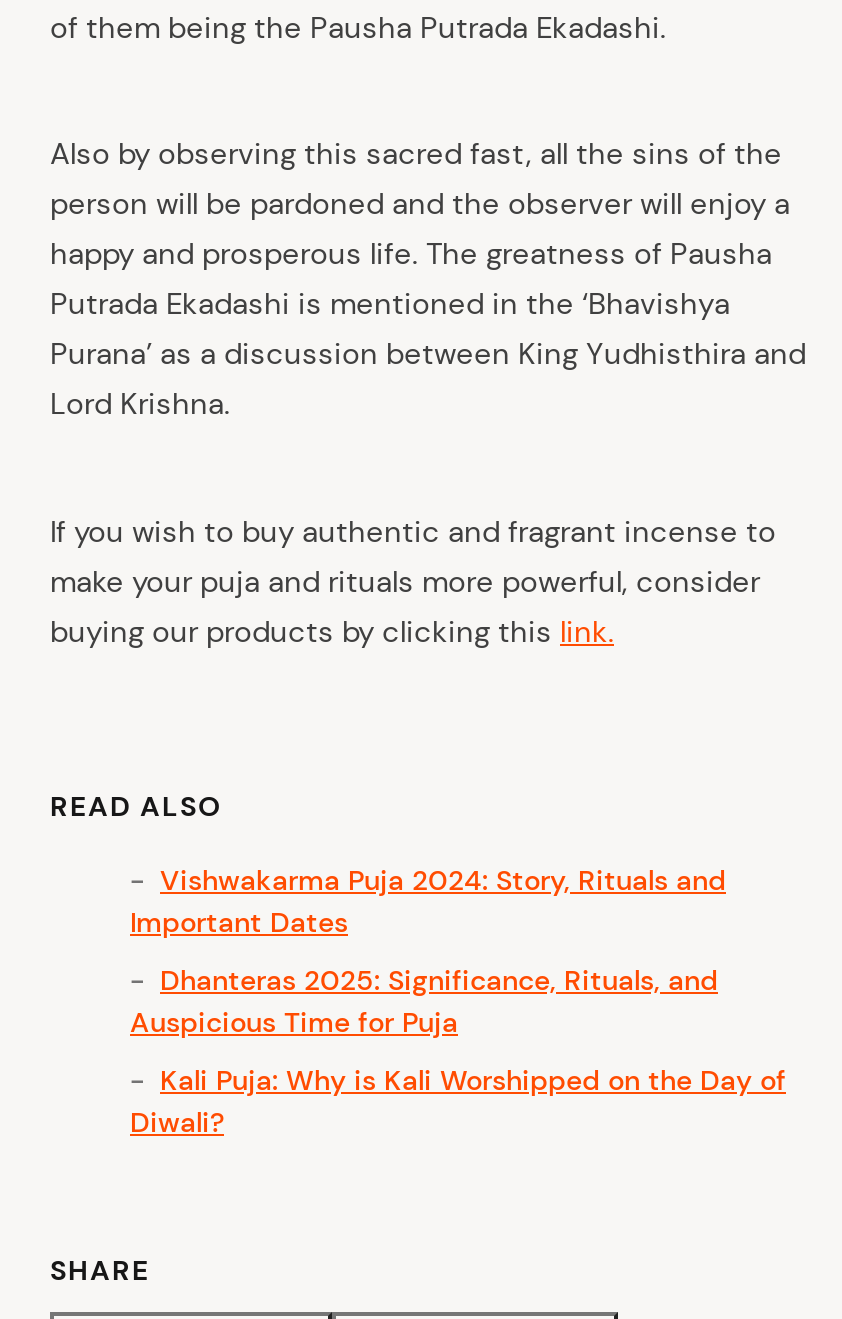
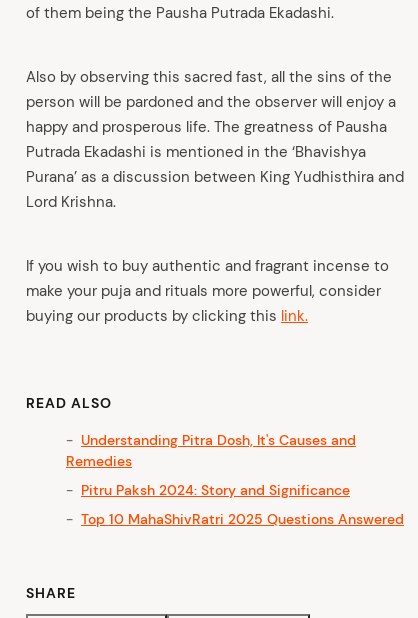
[130,862,726,940] Vishwakarma Puja 2024: Story, Rituals and | Important Dates -> [66,431,356,470] Understanding Pitra Dosh, It's Causes and | Remedies
[130,962,718,1040] Dhanteras 2025: Significance, Rituals, and | Auspicious Time for Puja -> [81,481,350,499] Pitru Paksh 2024: Story and Significance
[130,1062,786,1140] Kali Puja: Why is Kali Worshipped on the Day of | Diwali? -> [81,510,404,528] Top 10 MahaShivRatri 2025 Questions Answered

